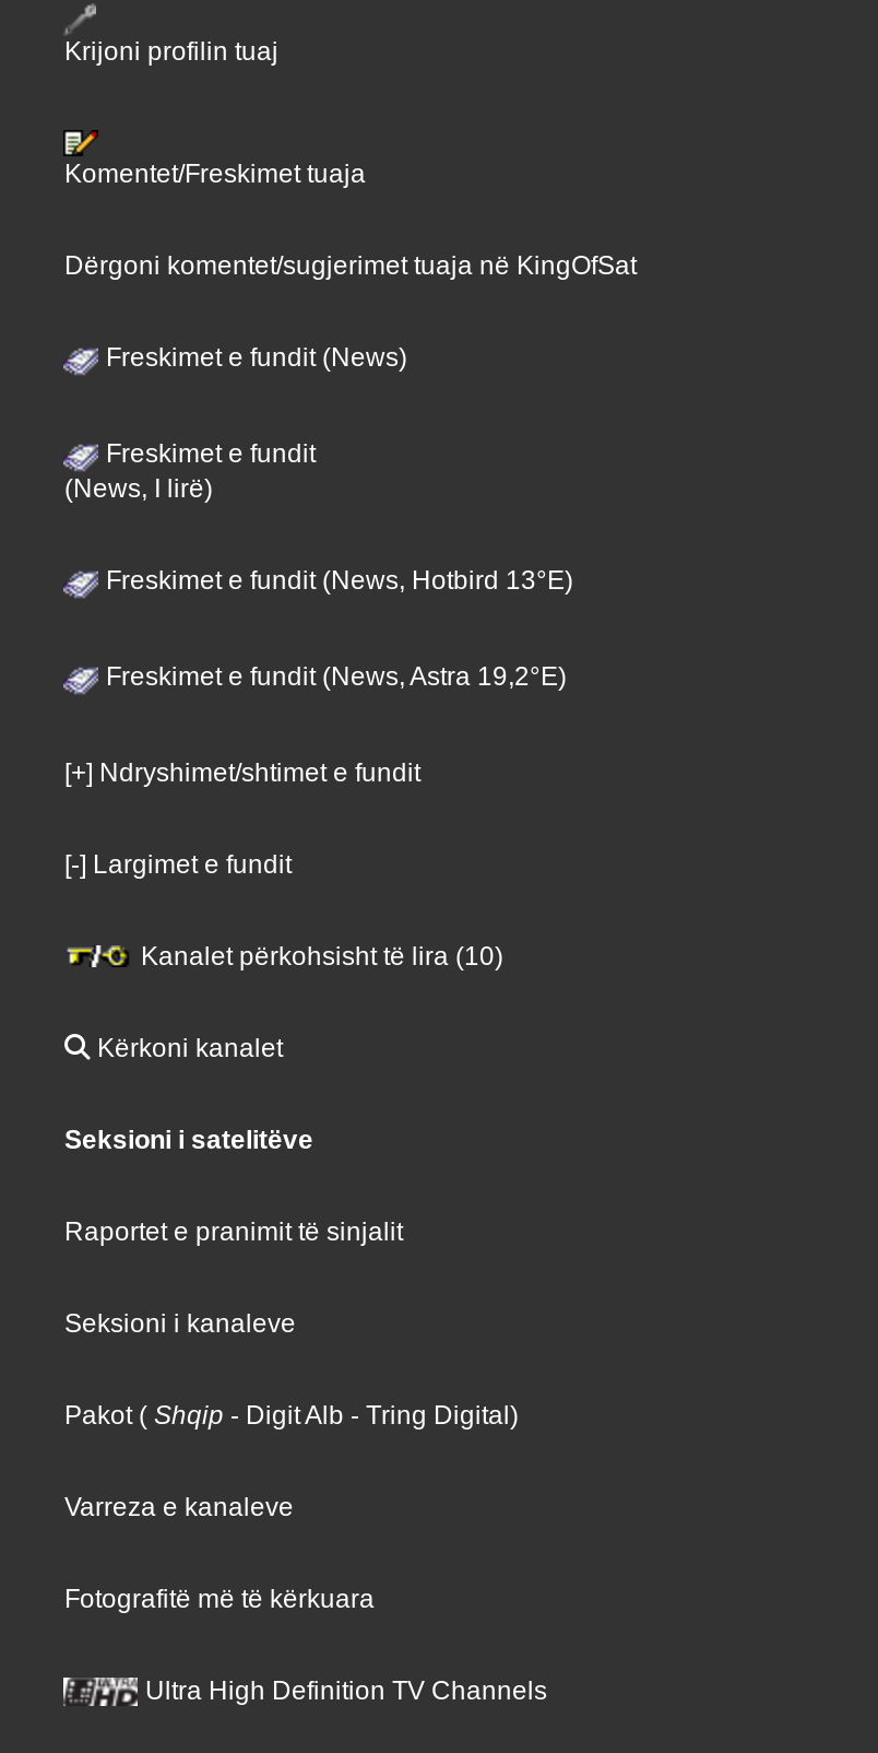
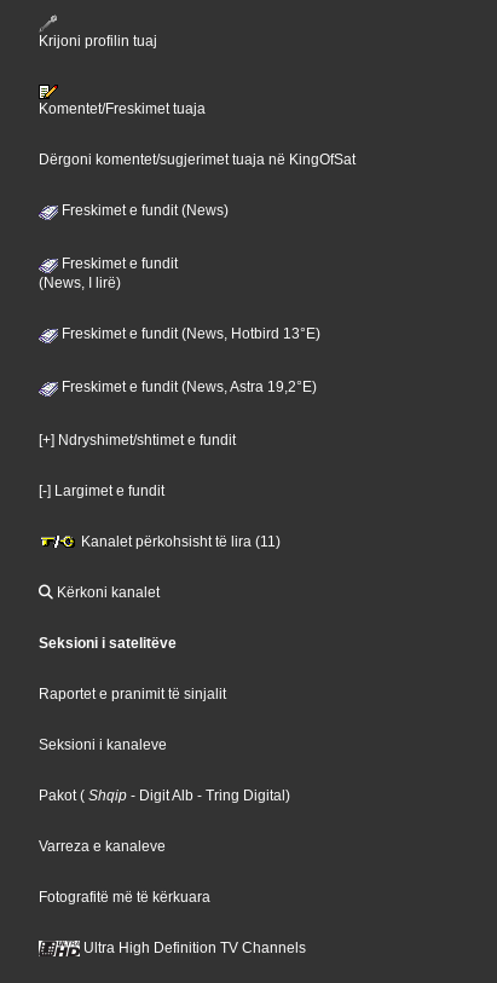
[134,940,503,970] Kanalet përkohsisht të lira (10) -> [78,533,281,550] Kanalet përkohsisht të lira (11)

